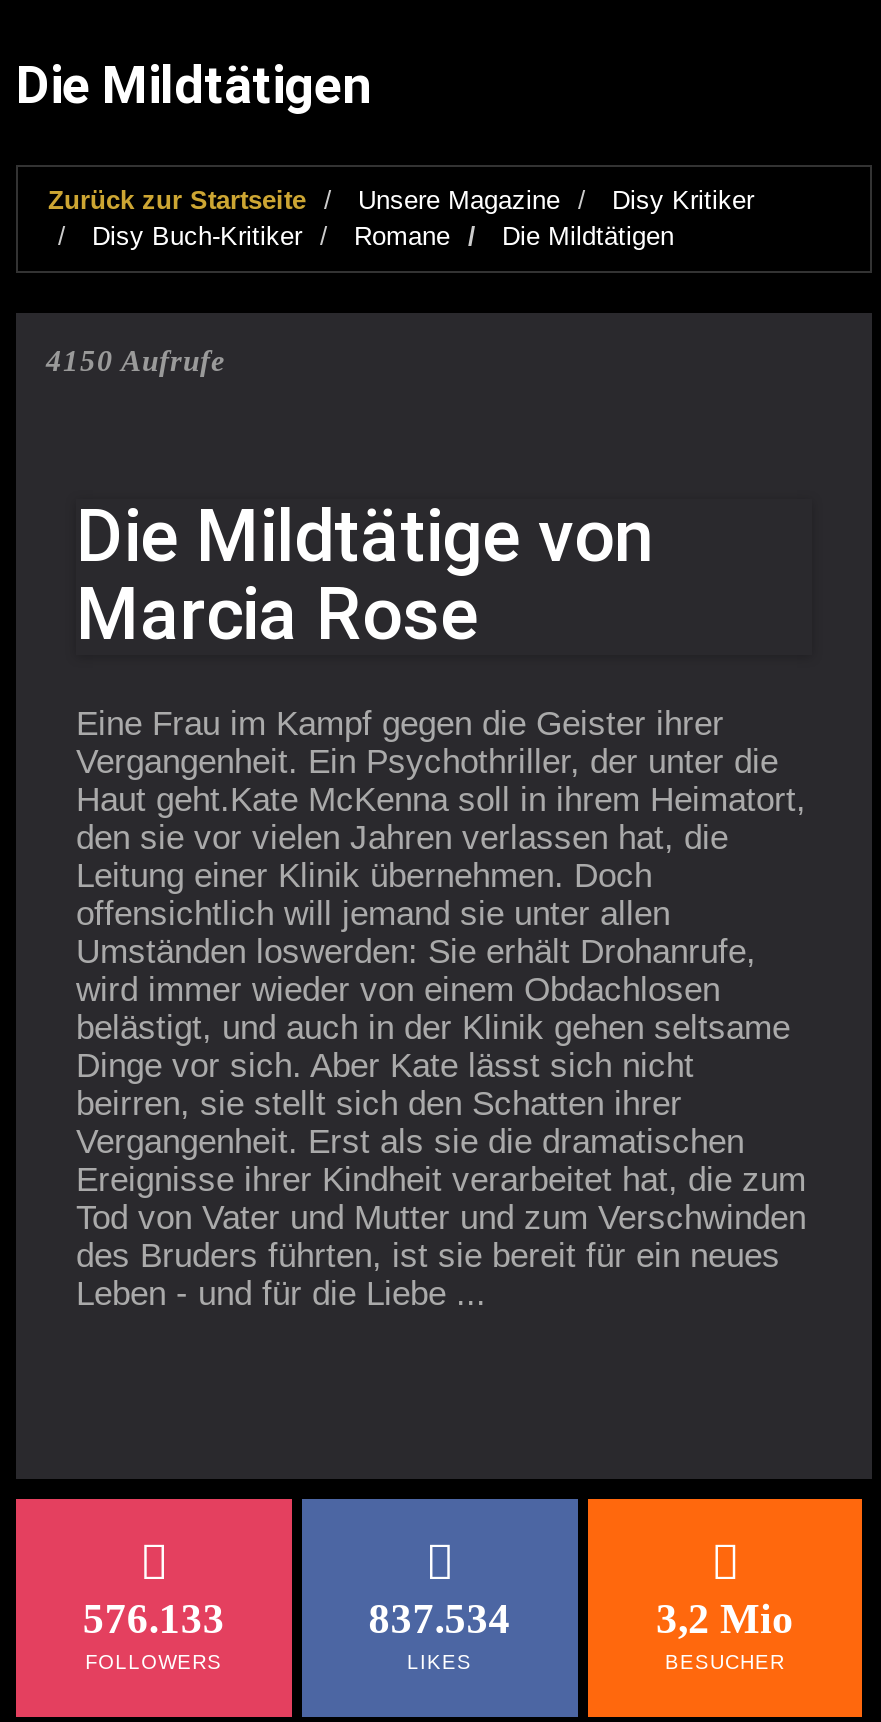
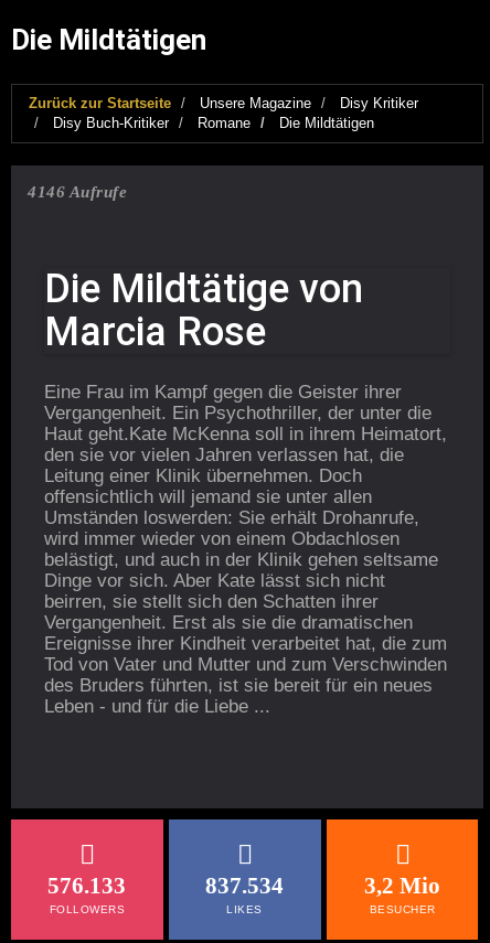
[46,344,226,376] 4150 Aufrufe -> [28,183,127,200] 4146 Aufrufe

